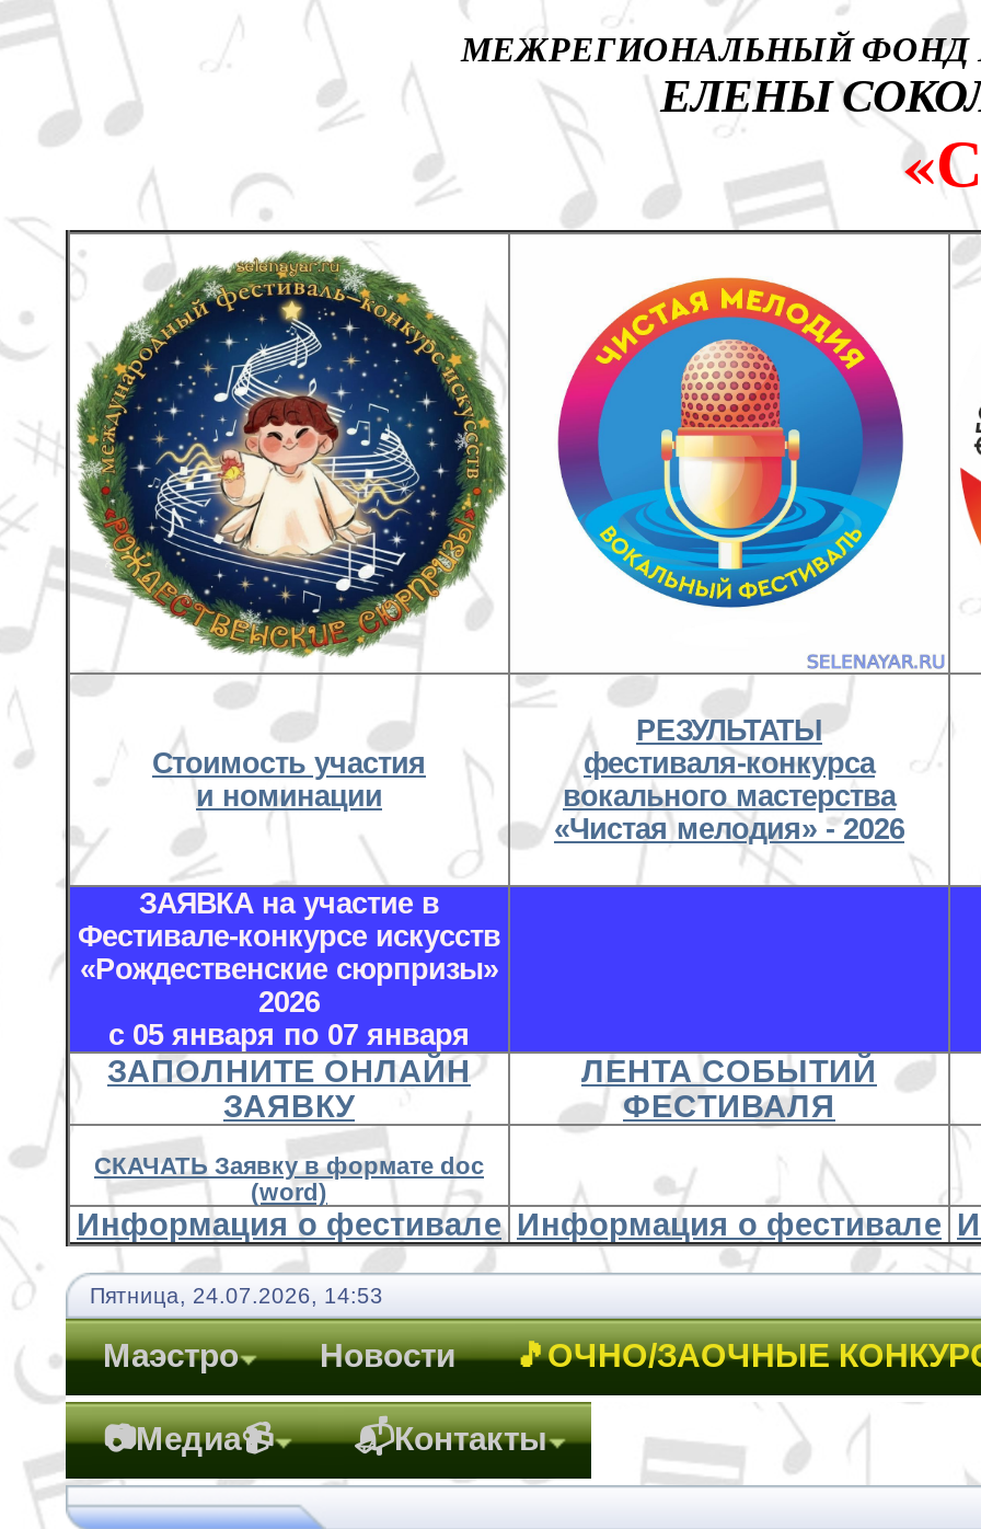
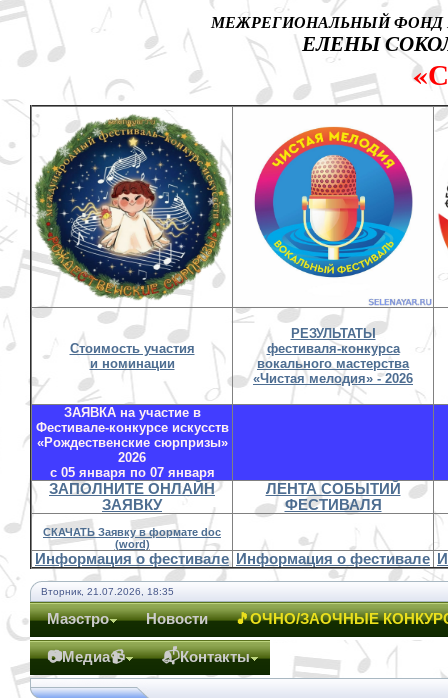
[90,1284,383,1308] Пятница, 24.07.2026, 14:53 -> [41,586,174,597] Вторник, 21.07.2026, 18:35

